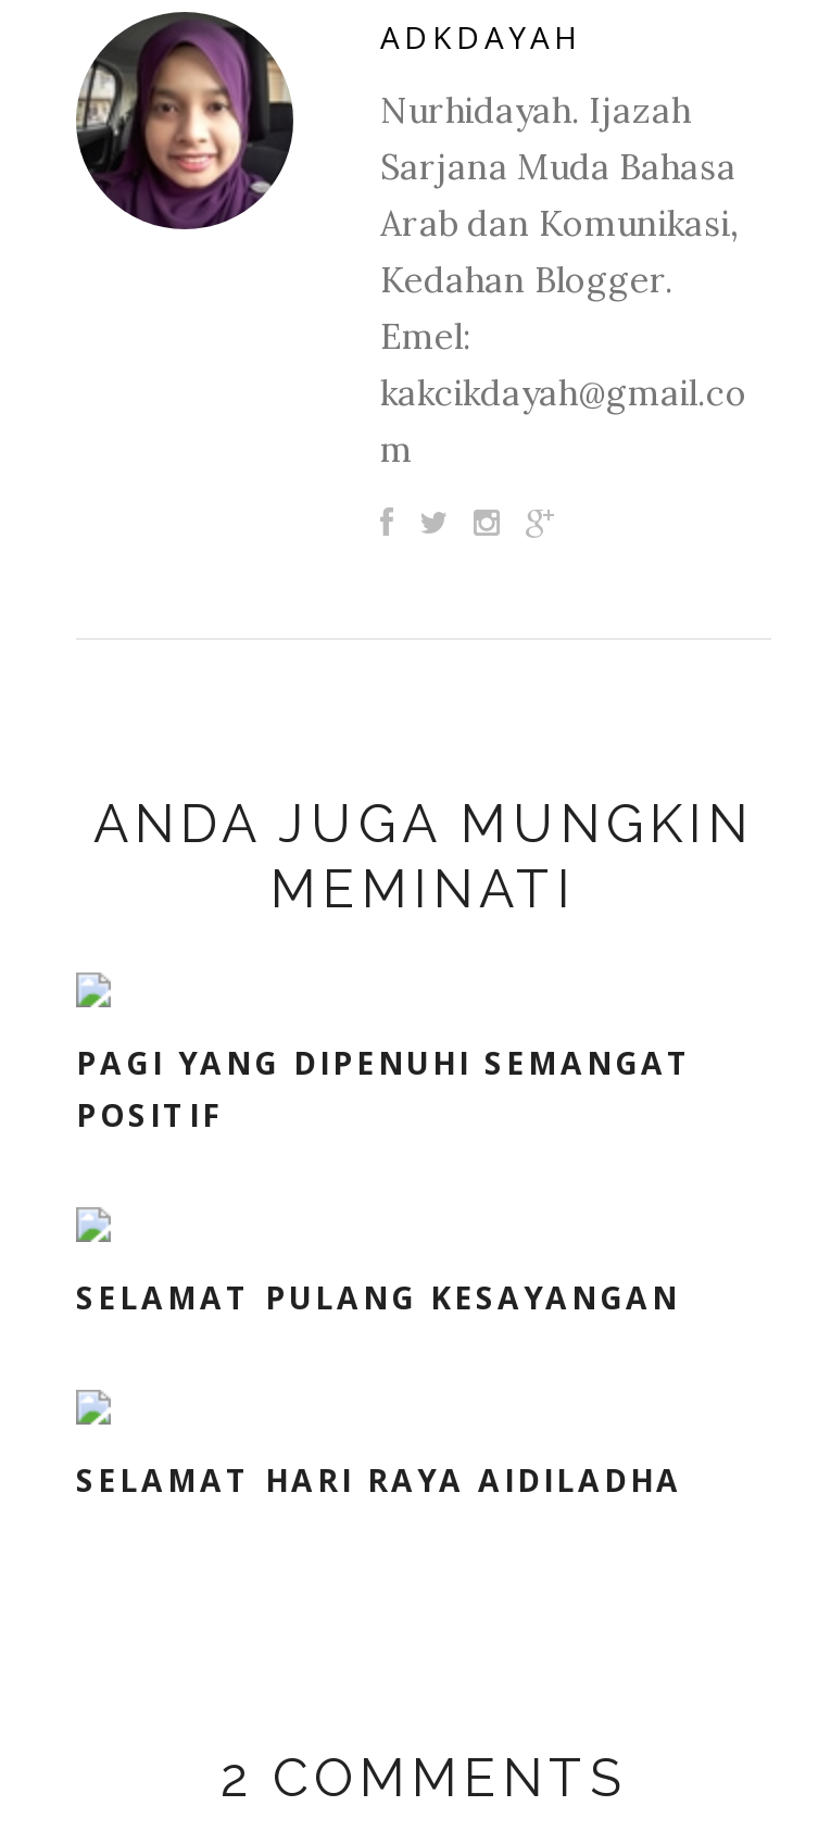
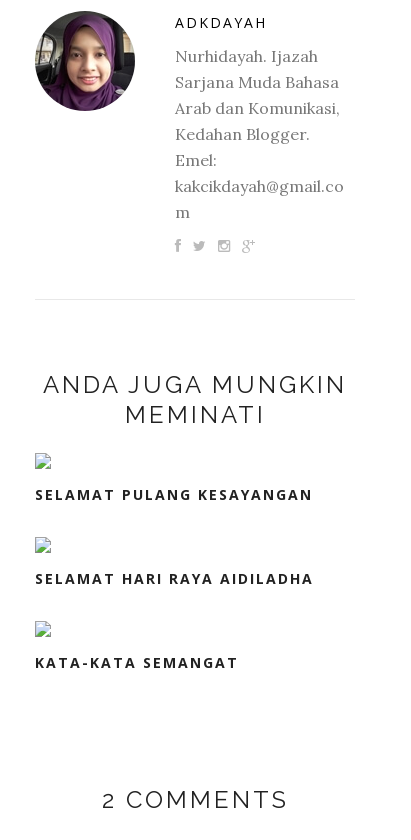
[76,1042,693,1136] PAGI YANG DIPENUHI SEMANGAT | POSITIF -> none
moved [76,1277,682,1501] -> [35,485,314,588]: SELAMAT PULANG KESAYANGAN | SELAMAT HARI RAYA AIDILADHA
none -> [35,653,239,672] KATA-KATA SEMANGAT

